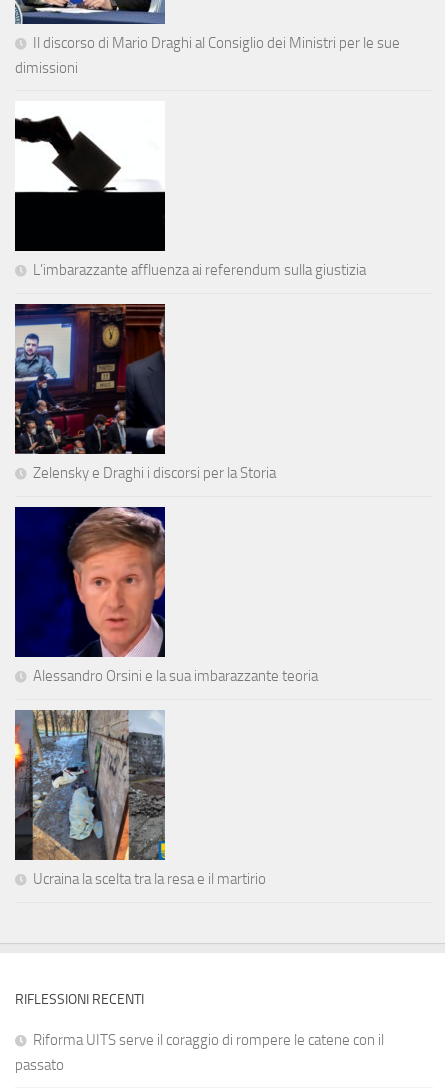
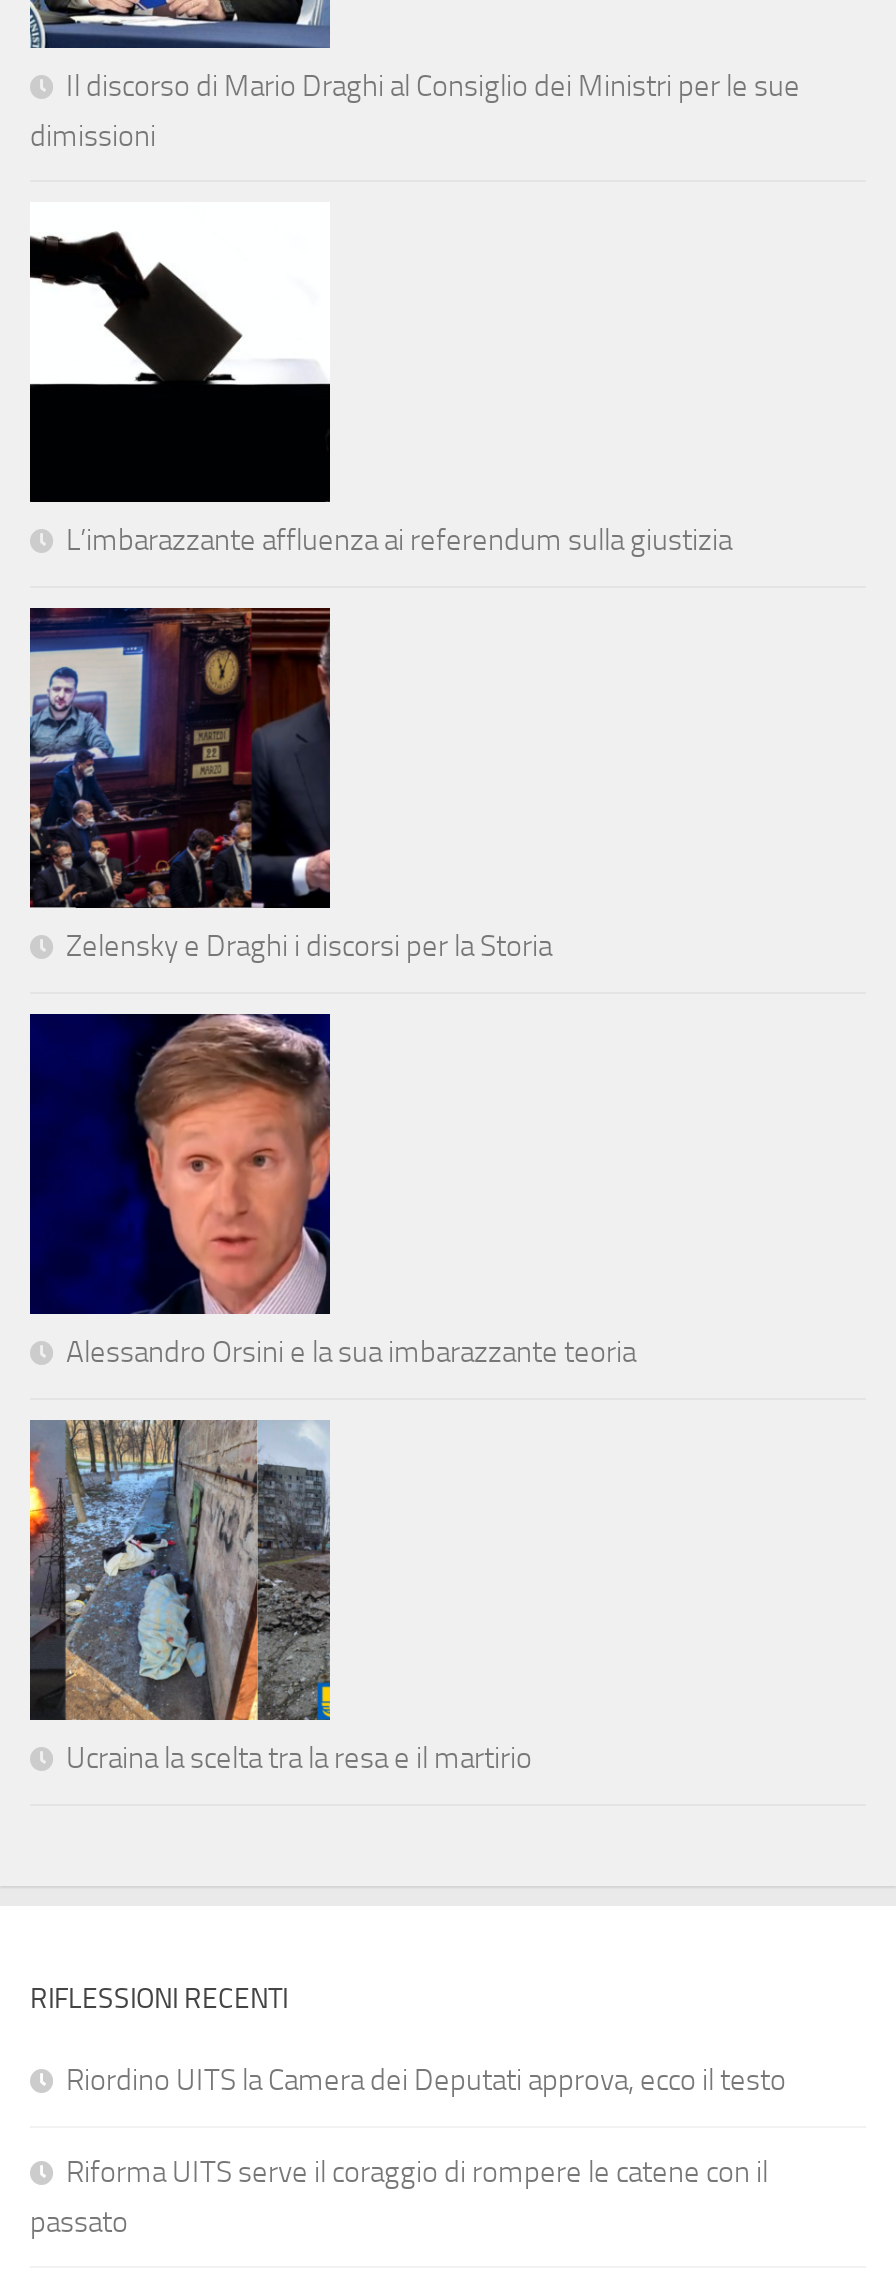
none -> [66,2062,786,2098] Riordino UITS la Camera dei Deputati approva, ecco il testo

